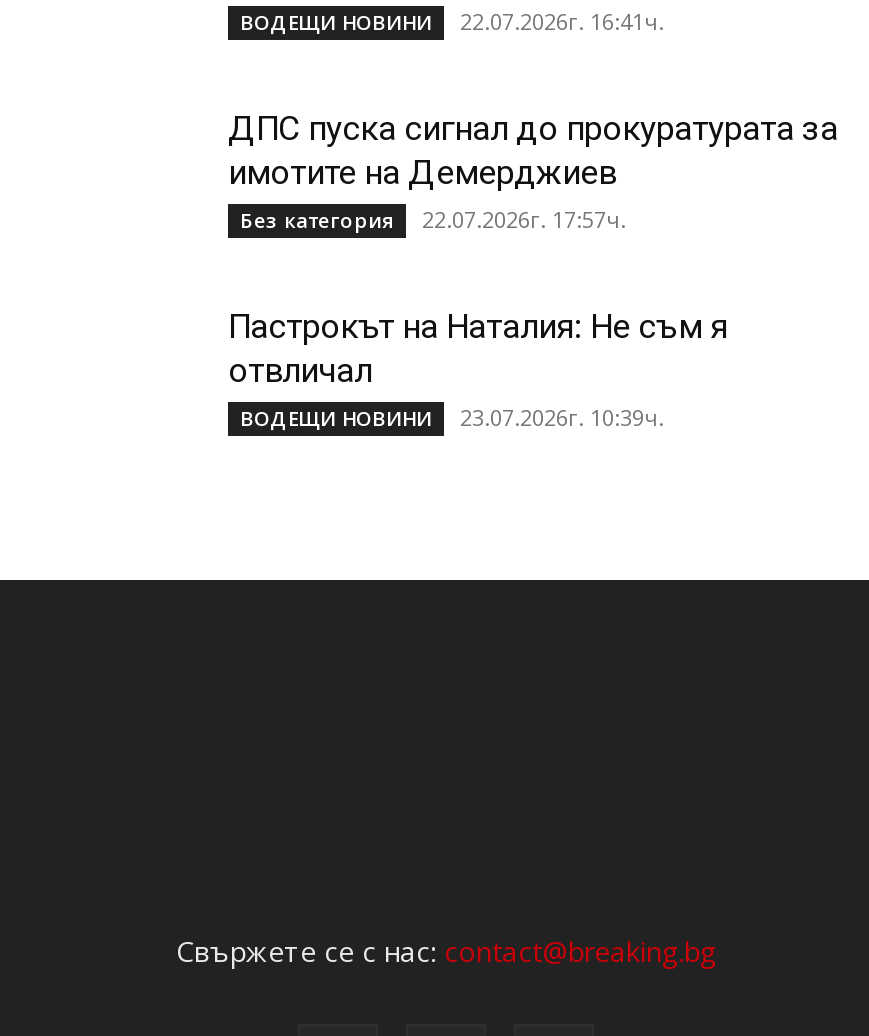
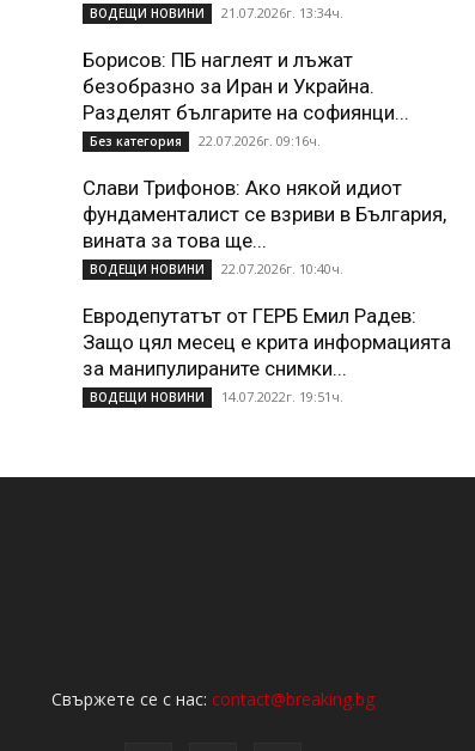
[240,7,664,37] ВОДЕЩИ НОВИНИ 22.07.2026г. 16:41ч. -> [90,4,343,22] ВОДЕЩИ НОВИНИ 21.07.2026г. 13:34ч.
[228,109,838,193] ДПС пуска сигнал до прокуратурата за | имотите на Демерджиев -> [83,48,409,125] Борисов: ПБ наглеят и лъжат | безобразно за Иран и Украйна. | Разделят българите на софиянци...
[240,205,626,235] Без категория 22.07.2026г. 17:57ч. -> [90,132,321,150] Без категория 22.07.2026г. 09:16ч.
[228,307,728,391] Пастрокът на Наталия: Не съм я | отвличал -> [83,176,446,253] Слави Трифонов: Ако някой идиот | фундаменталист се взриви в България, | вината за това ще...
[460,403,664,433] 23.07.2026г. 10:39ч. -> [83,260,451,406] 22.07.2026г. 10:40ч. | Евродепутатът от ГЕРБ Емил Радев: | Защо цял месец е крита информацията | за манипулираните снимки... | ВОДЕЩИ НОВИНИ | 14.07.2022г. 19:51ч.

